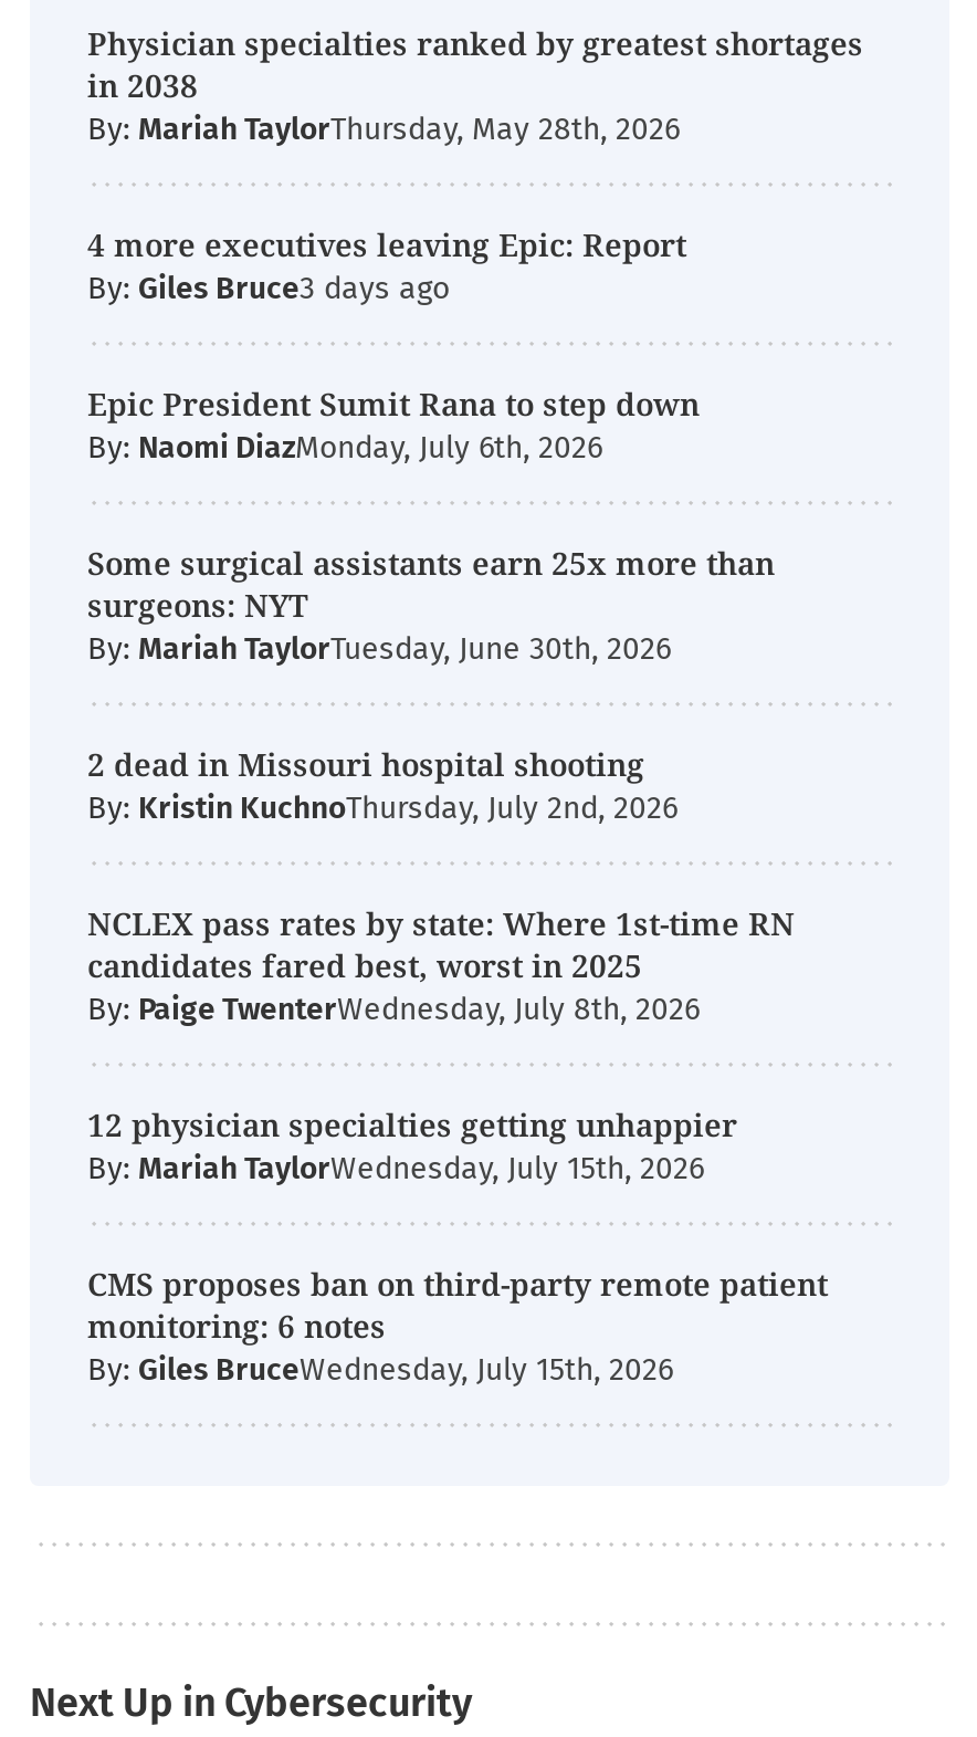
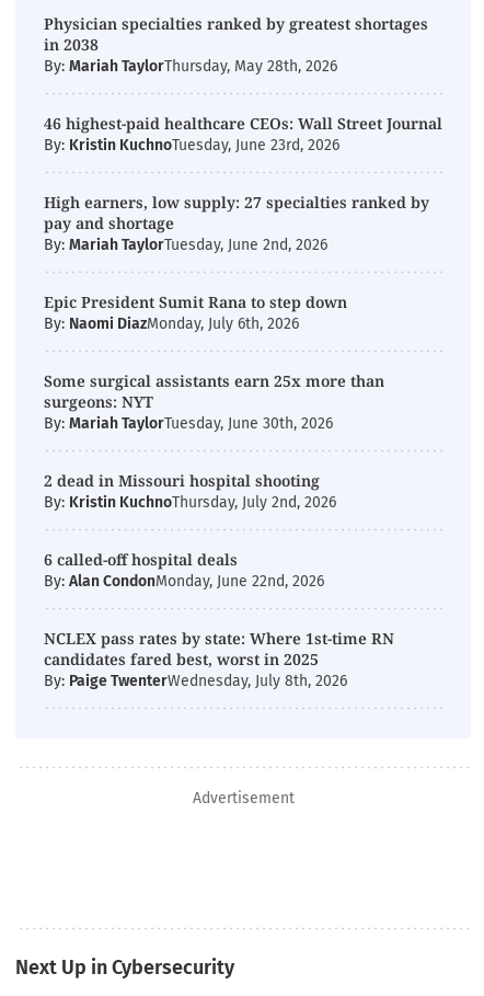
[87,223,686,307] 4 more executives leaving Epic: Report | By: Giles Bruce -> [44,113,442,254] 46 highest-paid healthcare CEOs: Wall Street Journal | By: Kristin KuchnoTuesday, June 23rd, 2026 | High earners, low supply: 27 specialties ranked by | pay and shortage | By: Mariah TaylorTuesday, June 2nd, 2026
none -> [44,549,324,591] 6 called-off hospital deals | By: Alan CondonMonday, June 22nd, 2026
moved [87,902,795,1028] -> [44,628,394,690]: NCLEX pass rates by state: Where 1st-time RN | candidates fared best, worst in 2025 | By: Paige TwenterWednesday, July 8th, 2026
[87,1103,828,1389] 12 physician specialties getting unhappier | By: Mariah TaylorWednesday, July 15th, 2026 | CMS proposes ban on third-party remote patient | monitoring: 6 notes | By: Giles BruceWednesday, July 15th, 2026 -> [192,789,294,808] Advertisement

